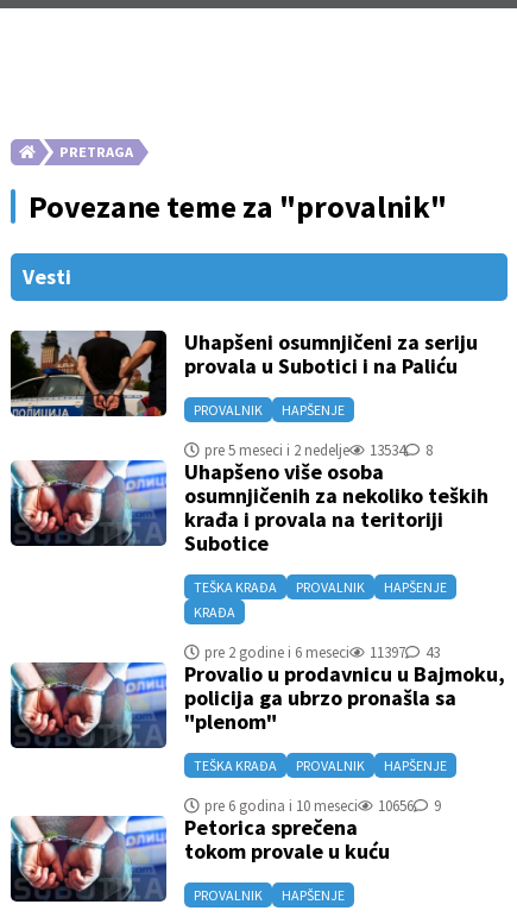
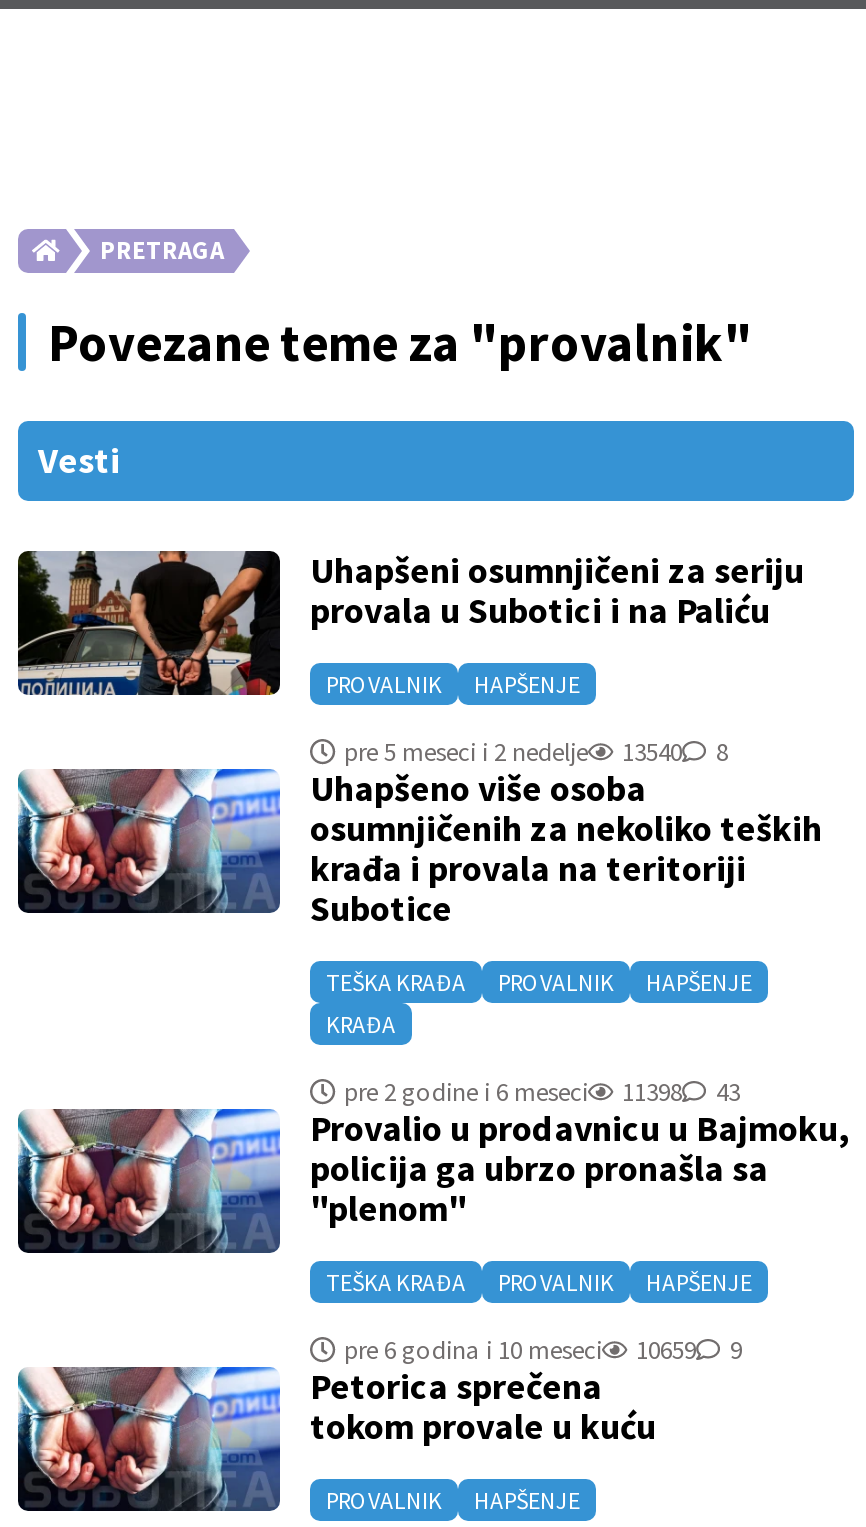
[204,439,433,460] pre 5 meseci i 2 nedelje 13534 8 -> [344,734,728,768] pre 5 meseci i 2 nedelje 13540 8
[204,642,440,662] pre 2 godine i 6 meseci 11397 43 -> [344,1074,740,1108] pre 2 godine i 6 meseci 11398 43
[204,795,441,815] pre 6 godina i 10 meseci 10656 9 -> [344,1332,742,1366] pre 6 godina i 10 meseci 10659 9

